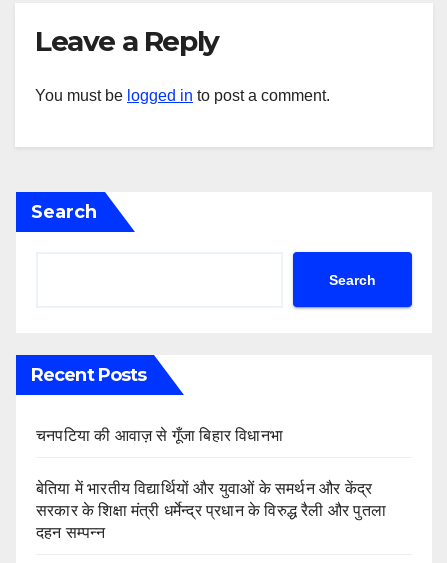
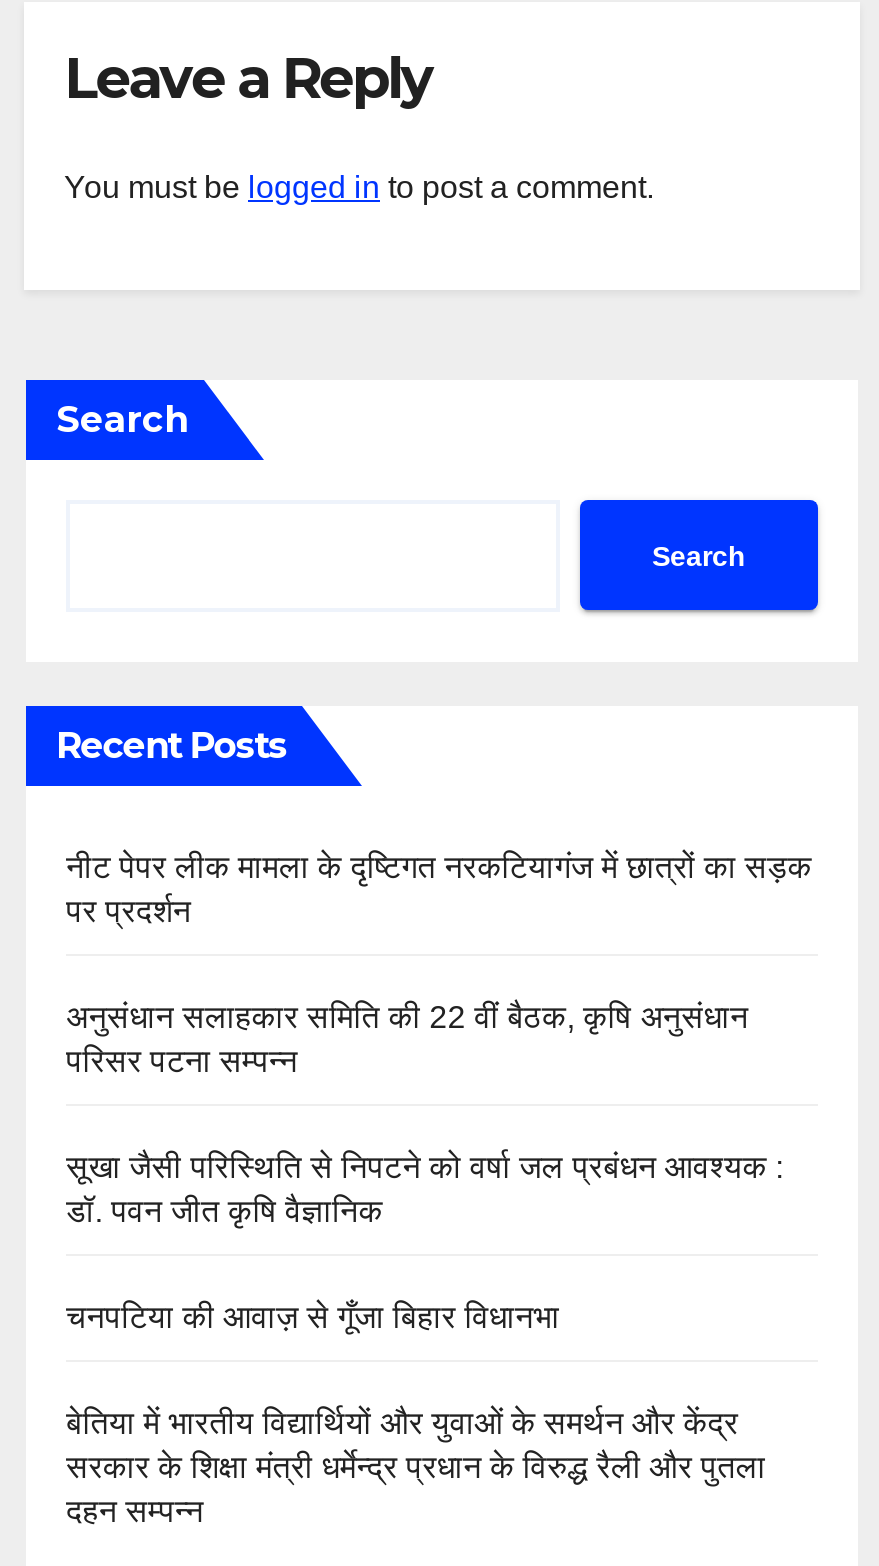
none -> [66,851,812,1229] नीट पेपर लीक मामला के दृष्टिगत नरकटियागंज में छात्रों का सड़क | पर प्रदर्शन | अनुसंधान सलाहकार समिति की 22 वीं बैठक, कृषि अनुसंधान | परिसर पटना सम्पन्न | सूखा जैसी परिस्थिति से निपटने को वर्षा जल प्रबंधन आवश्यक : | डॉ. पवन जीत कृषि वैज्ञानिक

